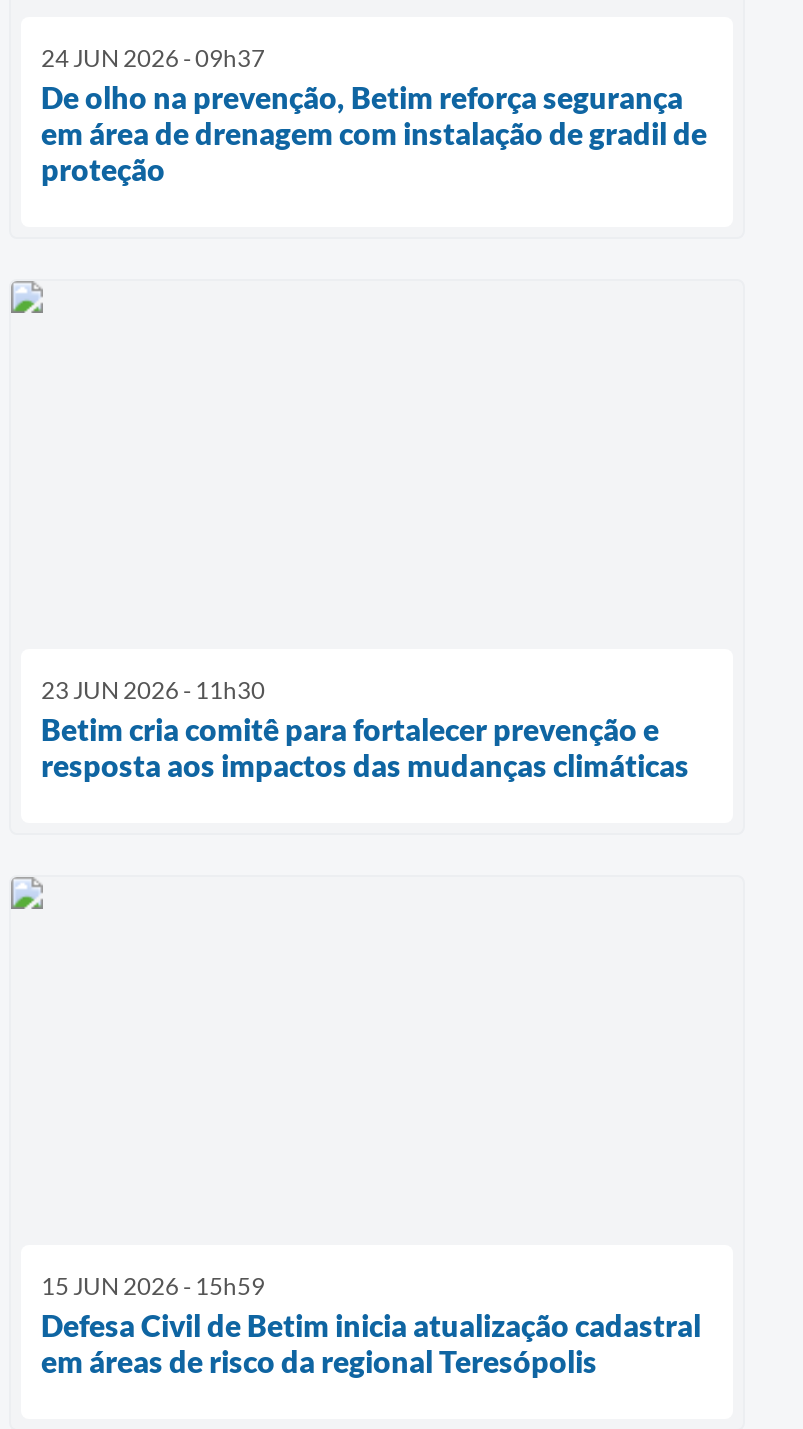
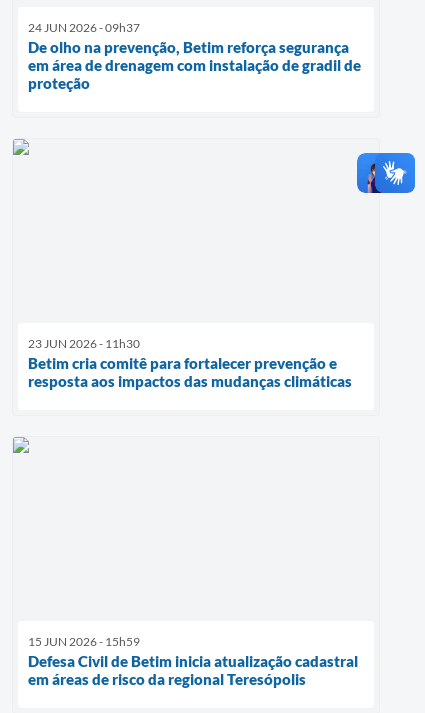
none -> [356,152,416,194] [image]

